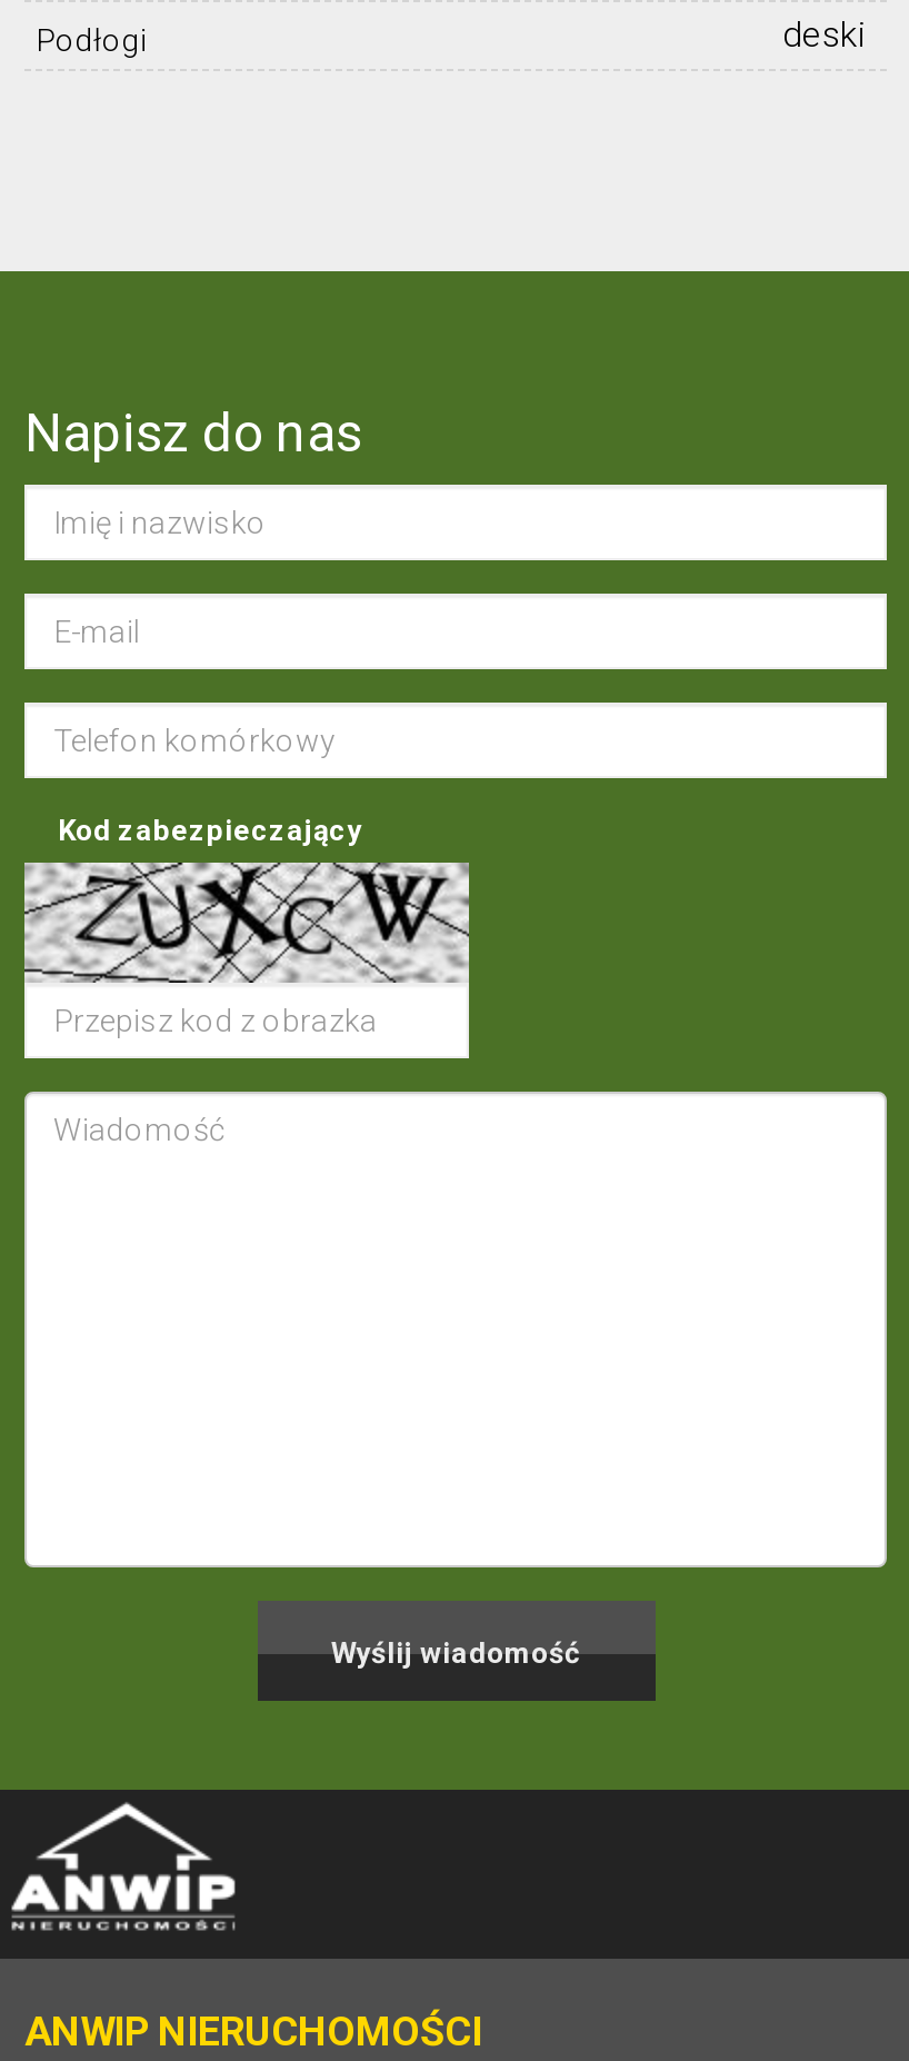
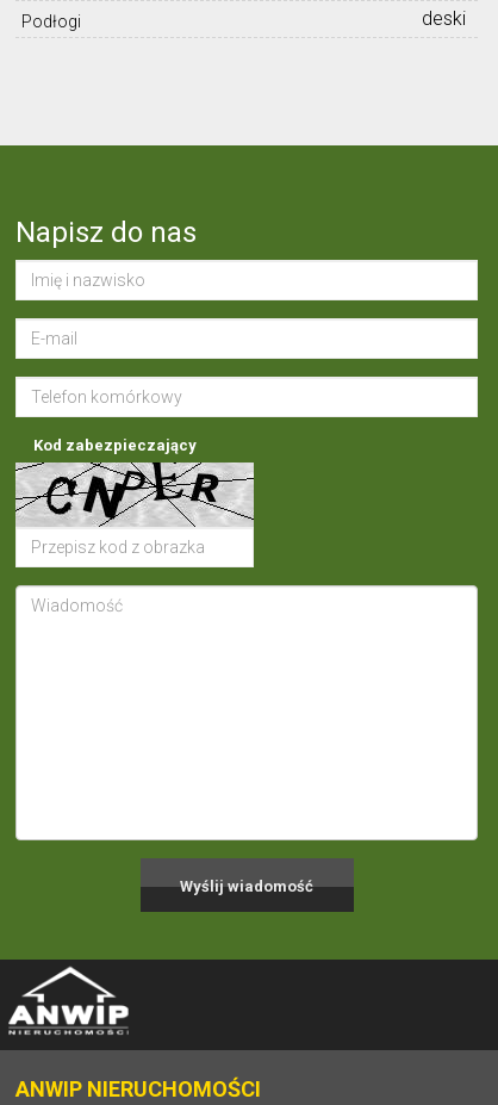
[24,860,469,985] [image] -> [15,461,254,527] [image]

